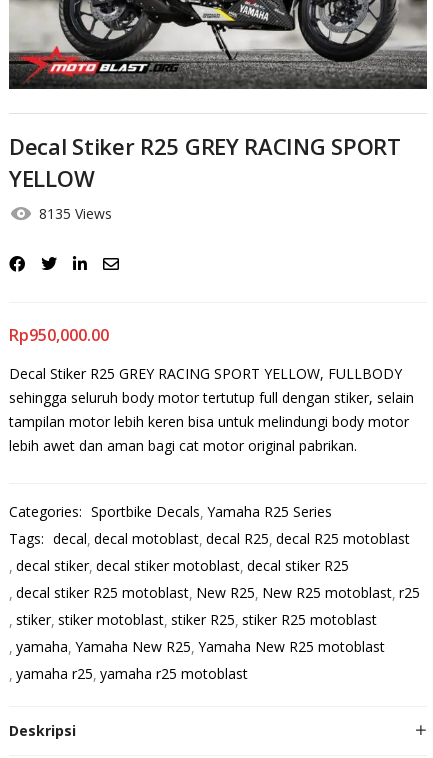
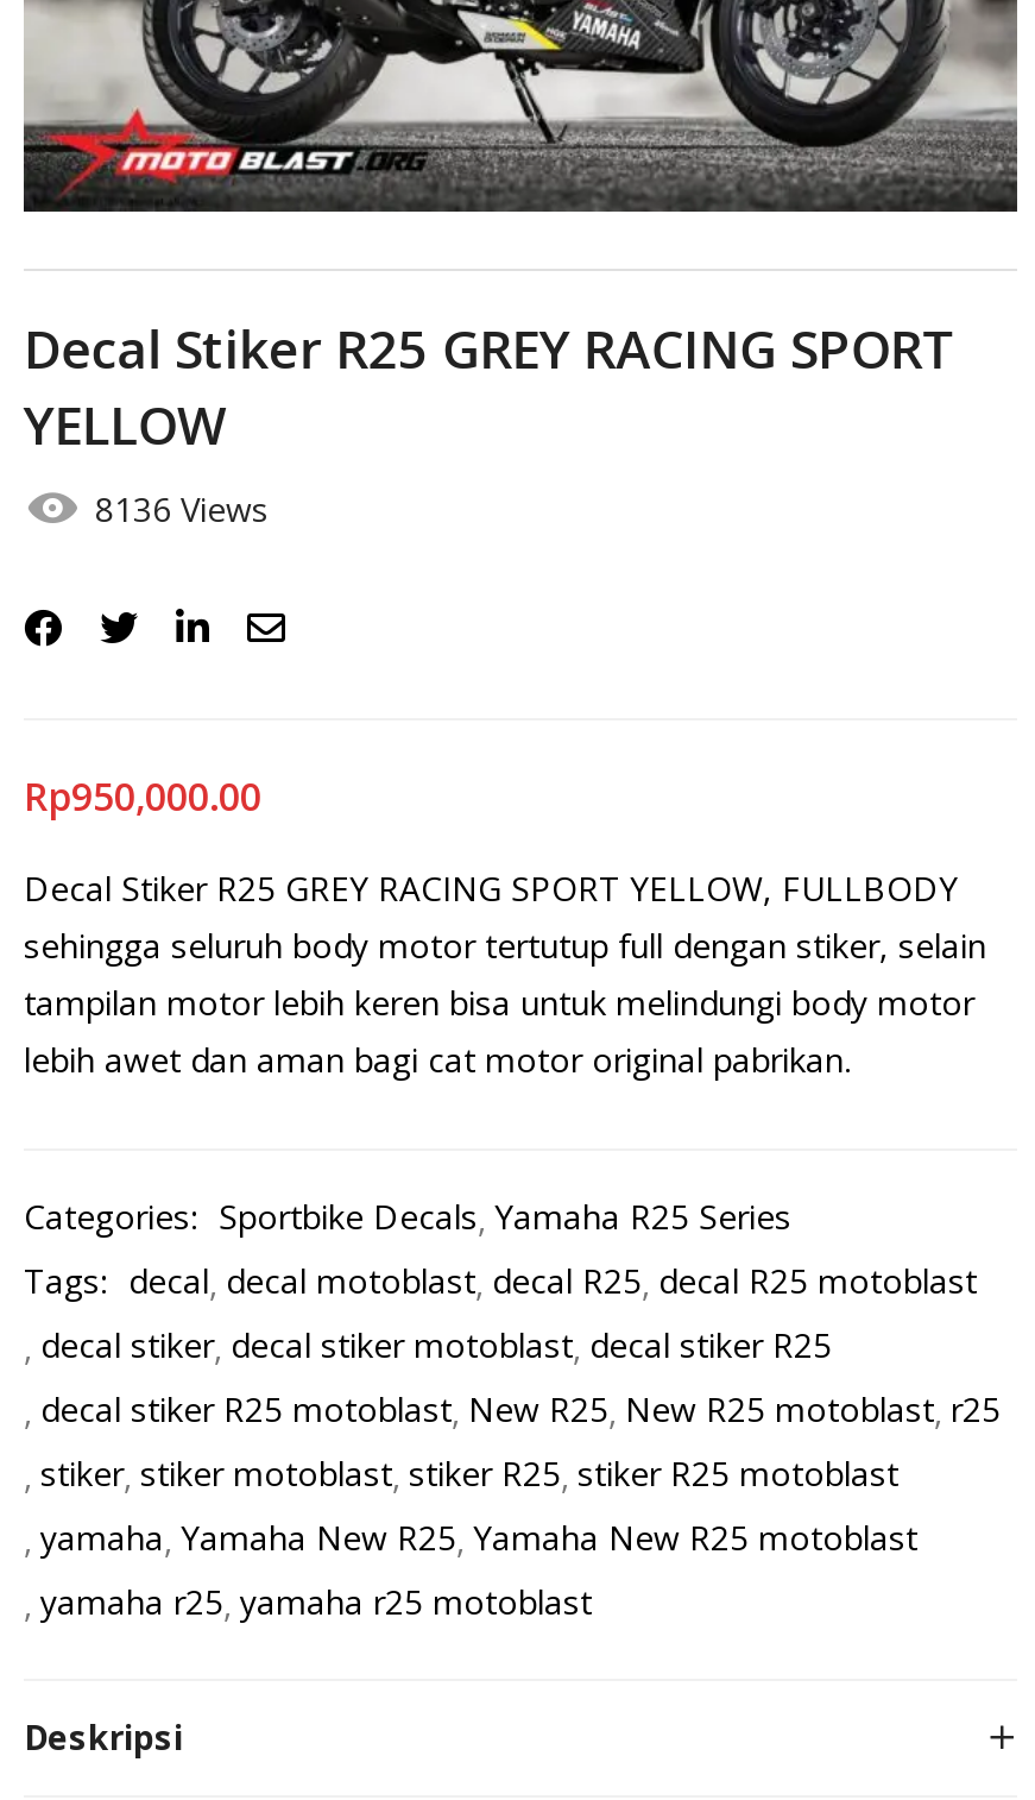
[39,204,112,223] 8135 Views -> [95,485,269,530] 8136 Views

